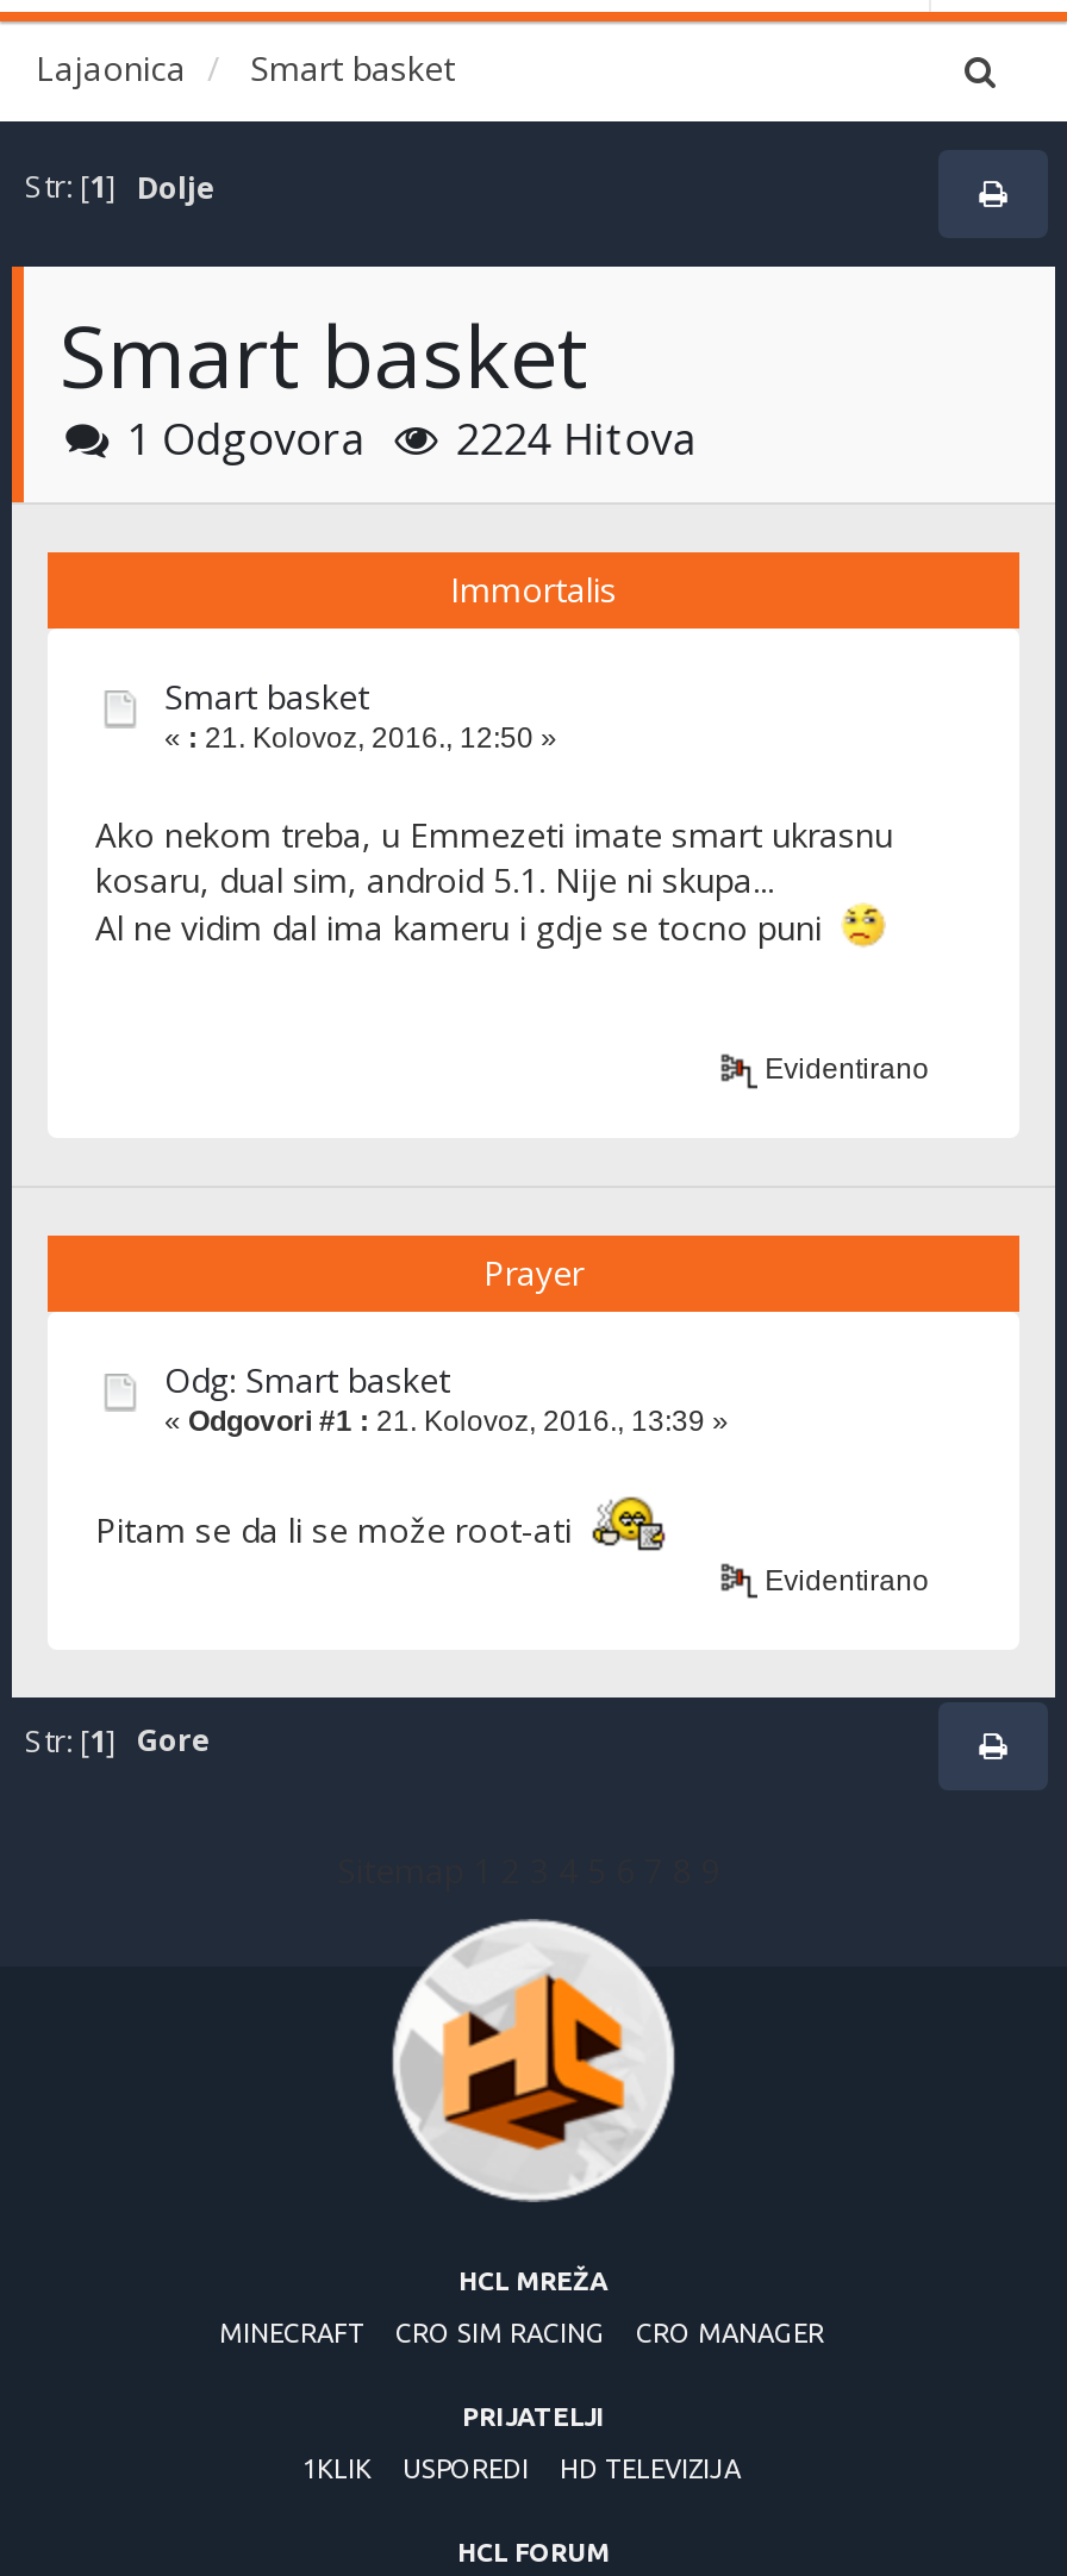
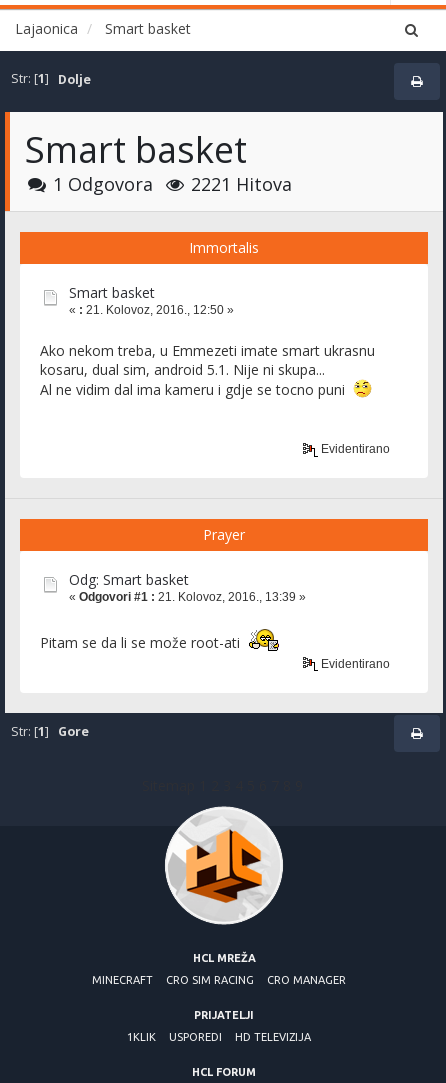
[126,409,696,467] 1 Odgovora 2224 Hitova -> [53,172,292,196] 1 Odgovora 2221 Hitova

